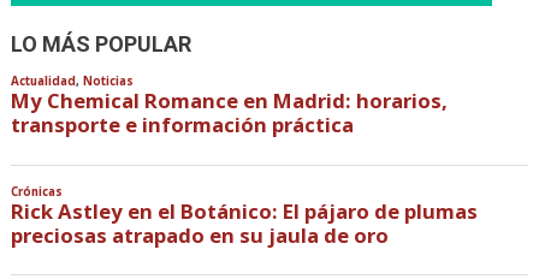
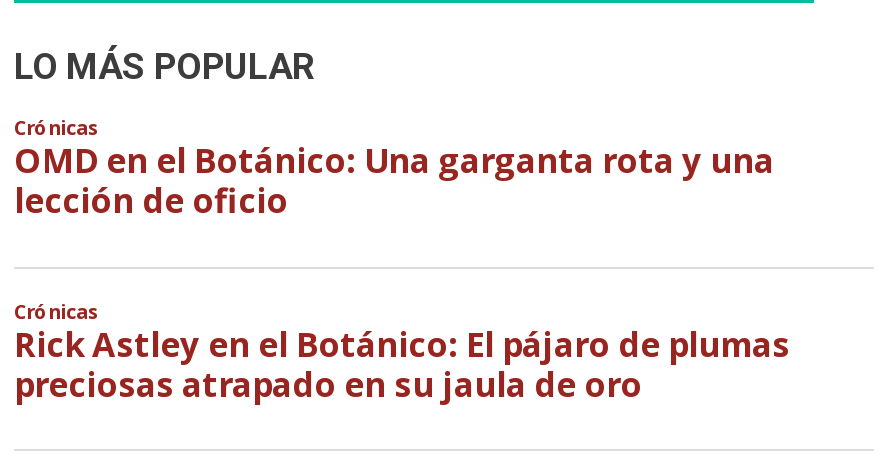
[11,73,448,139] Actualidad, Noticias | My Chemical Romance en Madrid: horarios, | transporte e información práctica -> [14,115,774,224] Crónicas | OMD en el Botánico: Una garganta rota y una | lección de oficio

